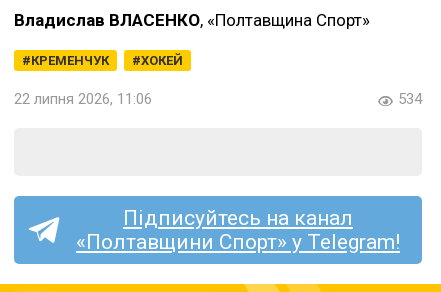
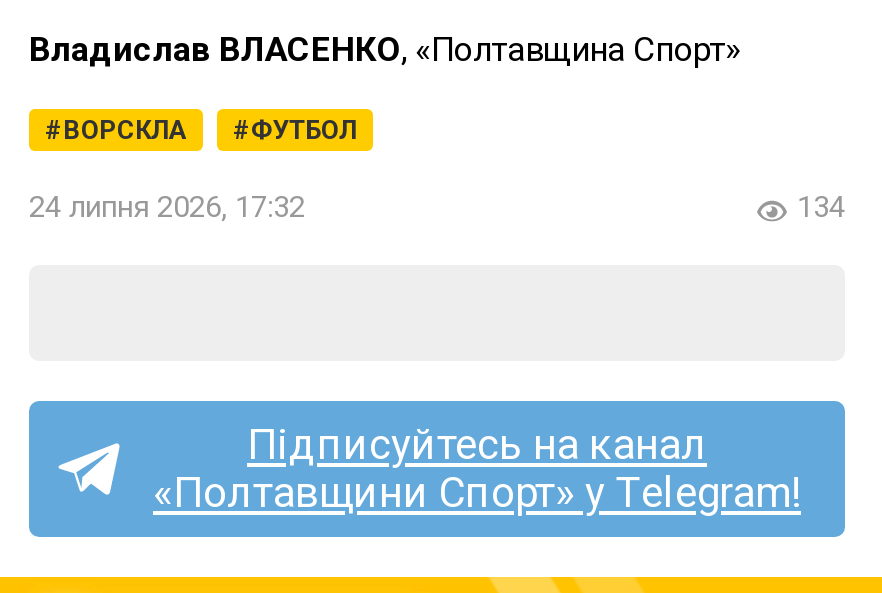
[31,52,183,67] КРЕМЕНЧУК | ХОКЕЙ -> [63,114,357,144] ВОРСКЛА | ФУТБОЛ
[14,89,422,107] 22 липня 2026, 11:06 | 534 -> [29,188,845,224] 24 липня 2026, 17:32 | 134

